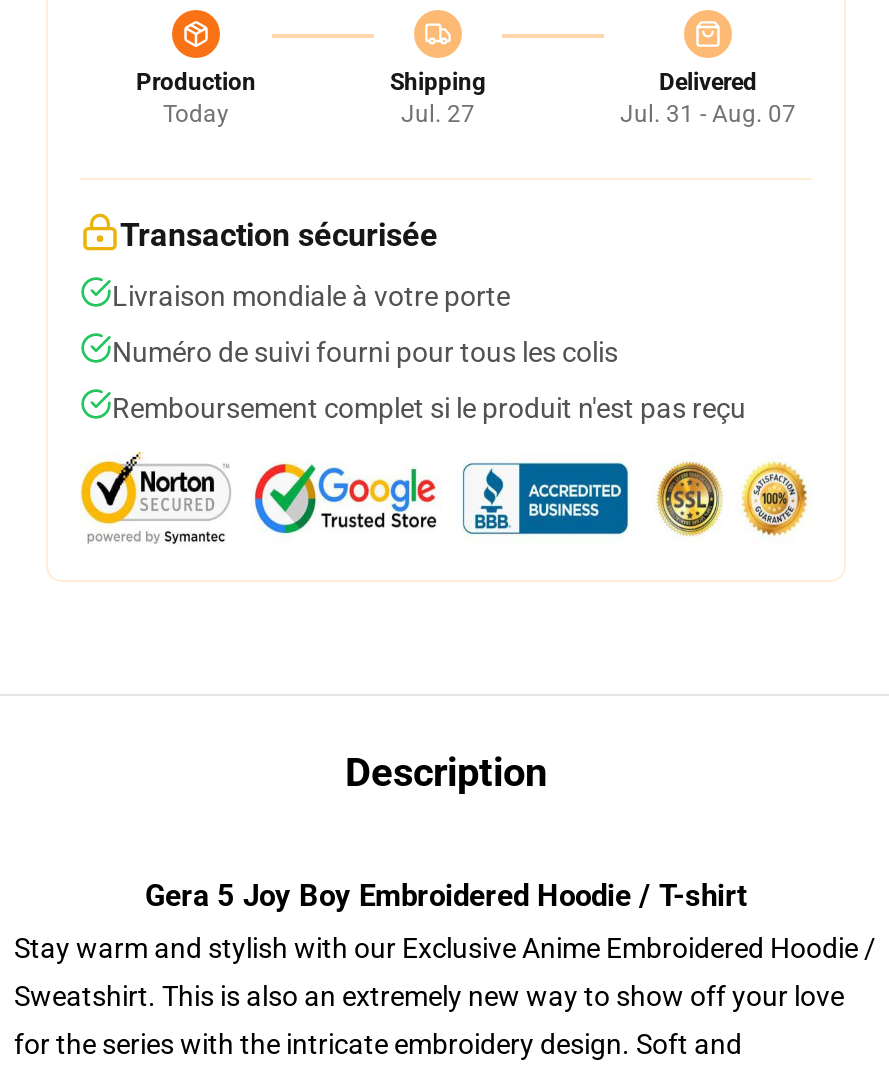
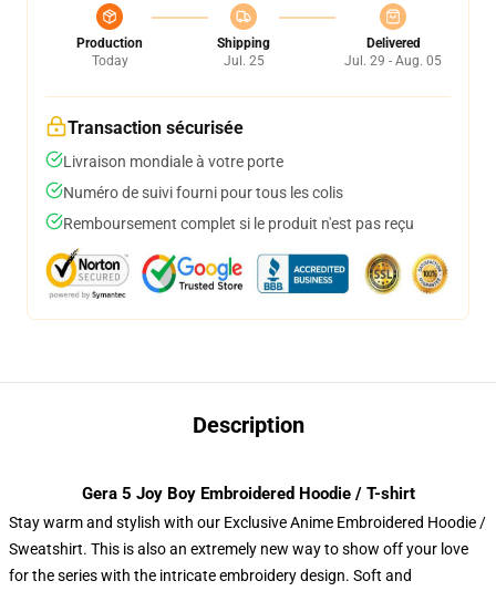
[401,100,475,128] Jul. 27 -> [223,53,264,69] Jul. 25
[620,100,796,128] Jul. 31 - Aug. 07 -> [344,53,442,69] Jul. 29 - Aug. 05

